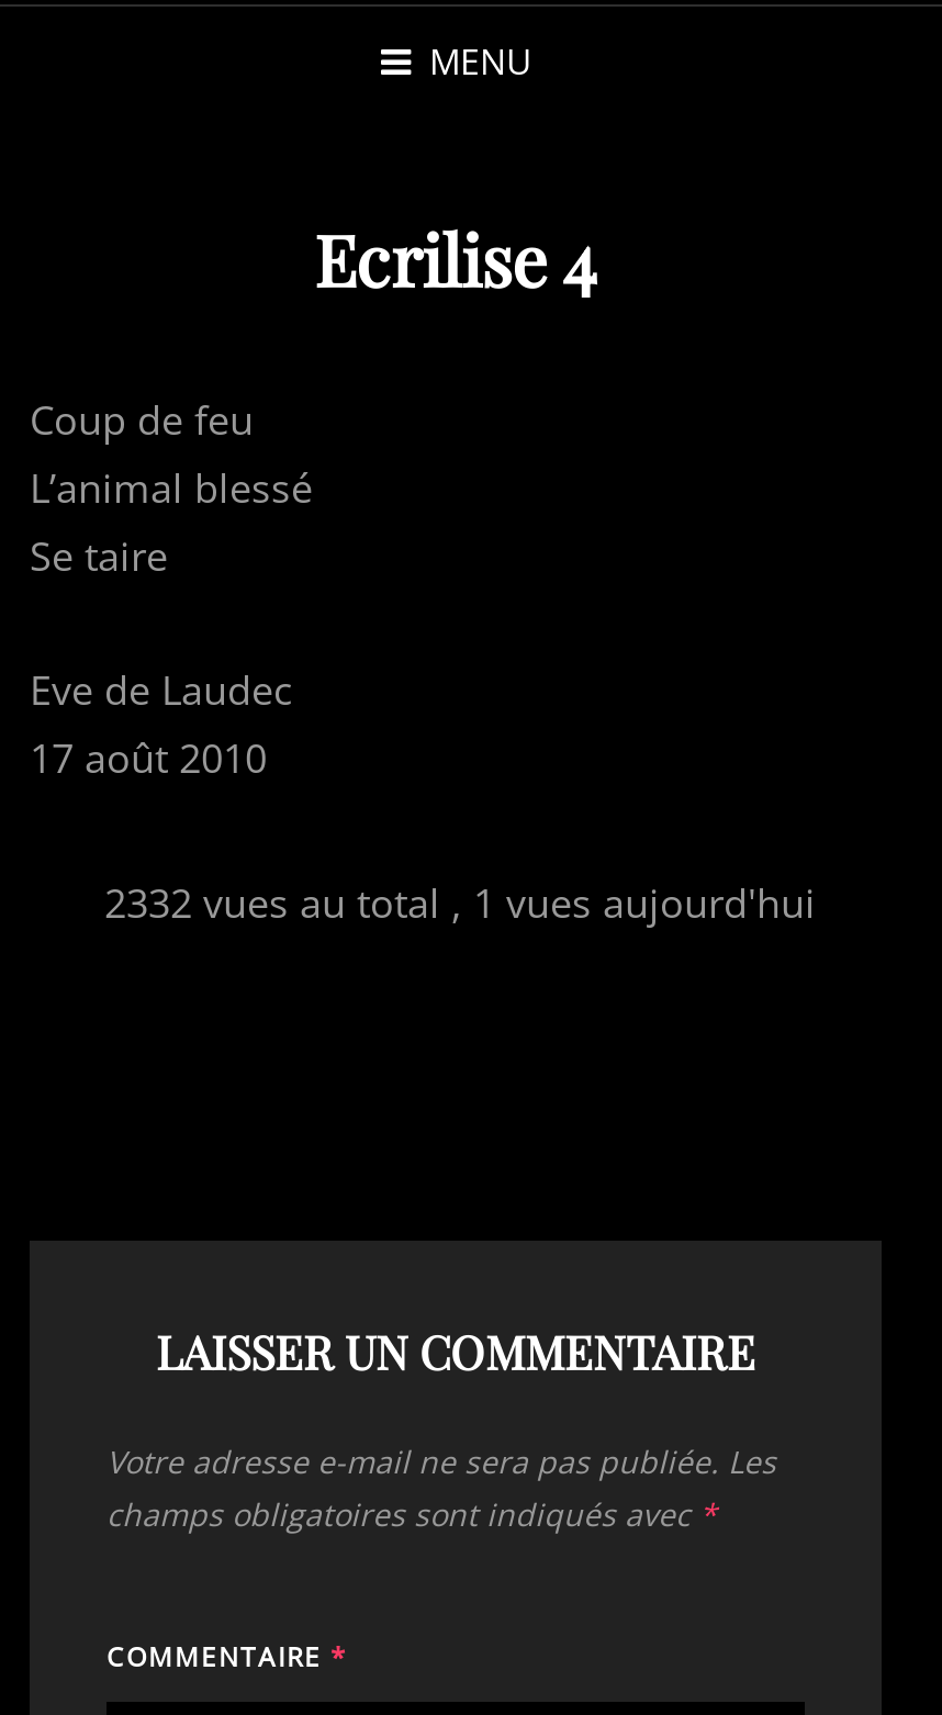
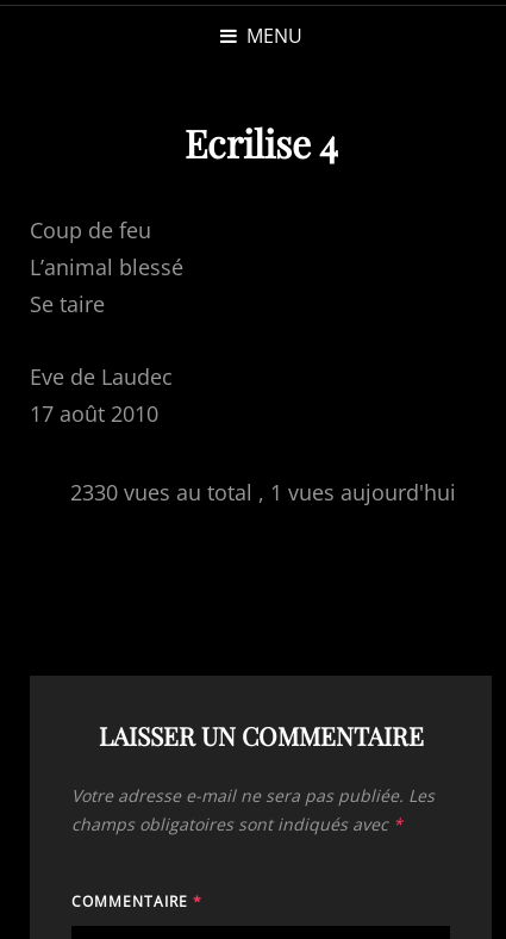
[93,876,816,929] 2332 vues au total, 1 vues aujourd'hui -> [64,478,456,507] 2330 vues au total, 1 vues aujourd'hui

